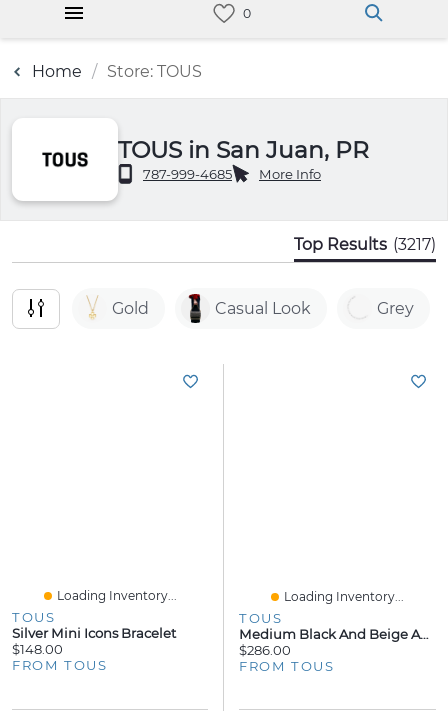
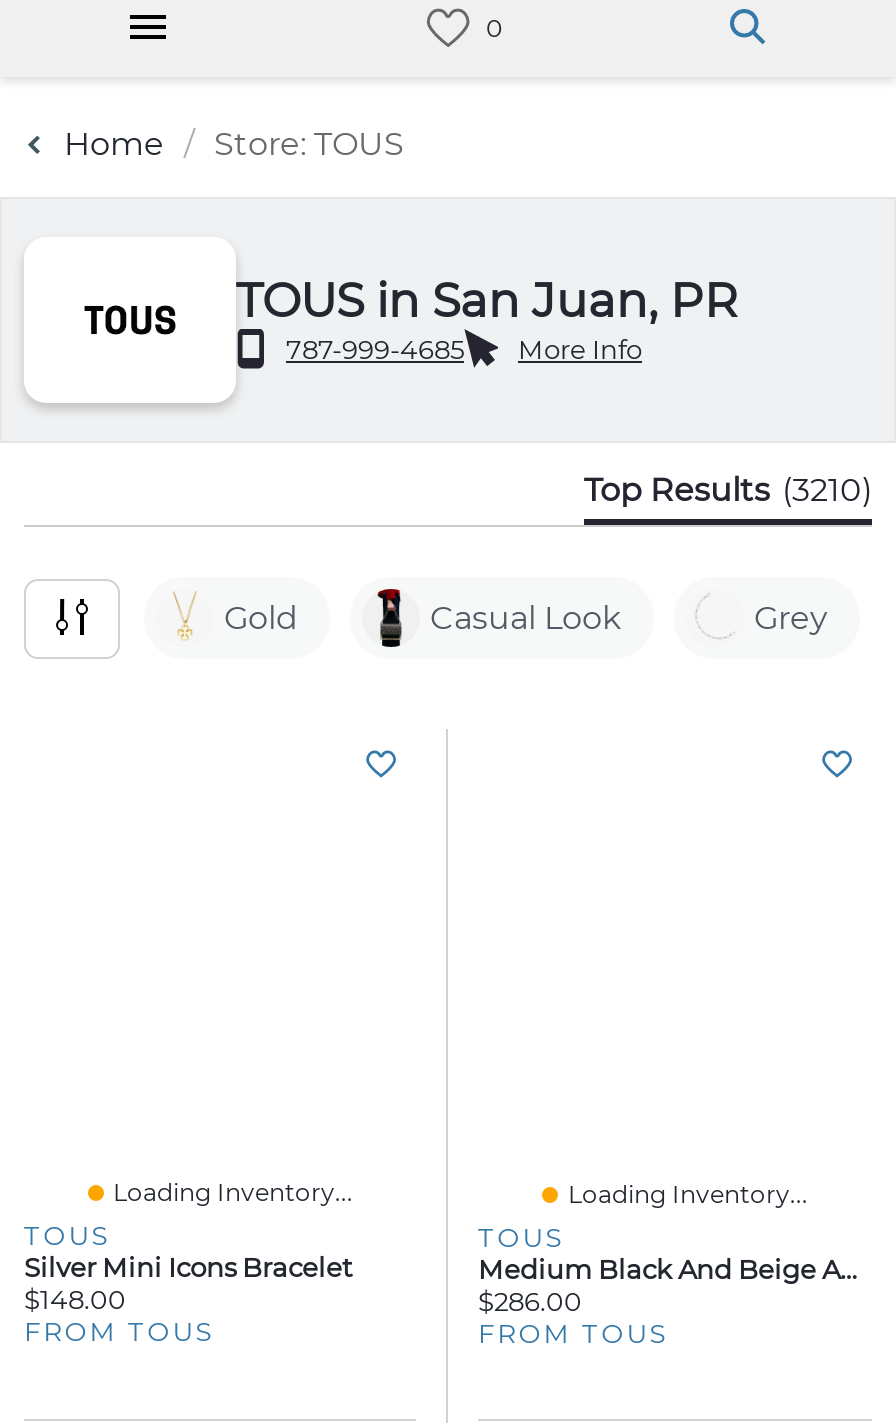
[294,235,436,254] Top Results (3217) -> [584,471,872,509] Top Results (3210)

